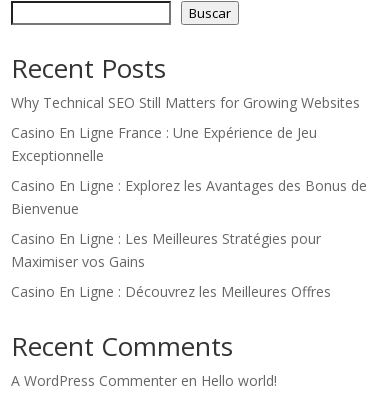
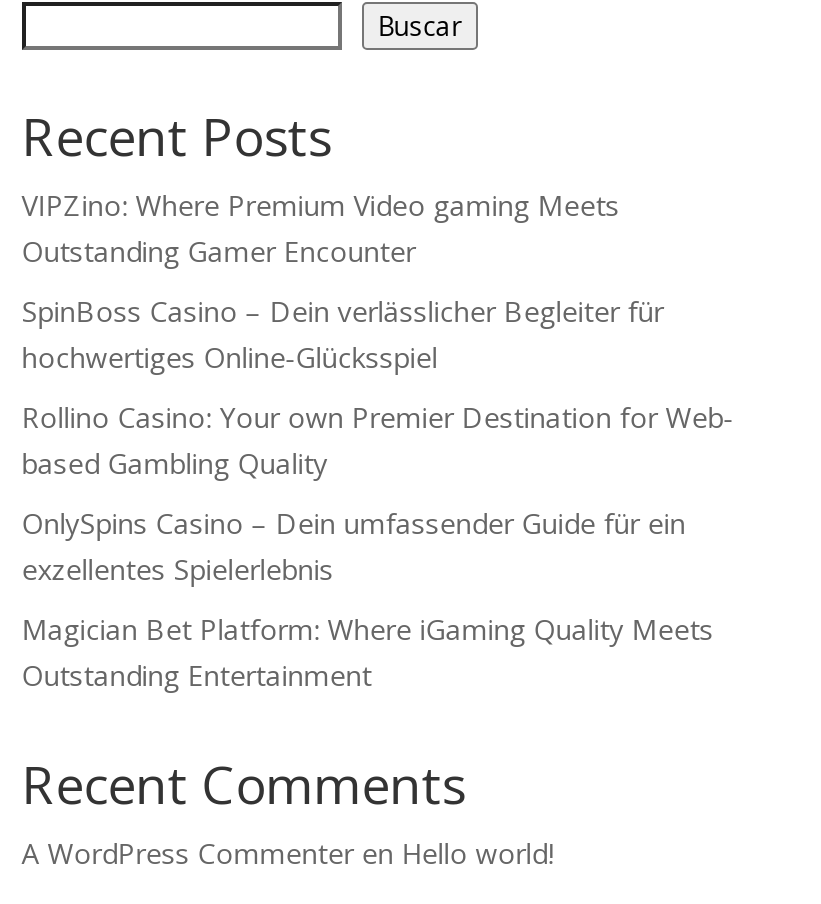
[11,93,360,112] Why Technical SEO Still Matters for Growing Websites -> [22,186,620,270] VIPZino: Where Premium Video gaming Meets | Outstanding Gamer Encounter
[11,123,317,165] Casino En Ligne France : Une Expérience de Jeu | Exceptionnelle -> [22,292,664,376] SpinBoss Casino – Dein verlässlicher Begleiter für | hochwertiges Online-Glücksspiel
[11,176,367,218] Casino En Ligne : Explorez les Avantages des Bonus de | Bienvenue -> [22,398,734,482] Rollino Casino: Your own Premier Destination for Web- | based Gambling Quality
[11,229,321,271] Casino En Ligne : Les Meilleures Stratégies pour | Maximiser vos Gains -> [22,504,686,588] OnlySpins Casino – Dein umfassender Guide für ein | exzellentes Spielerlebnis
[11,282,331,301] Casino En Ligne : Découvrez les Meilleures Offres -> [22,610,714,694] Magician Bet Platform: Where iGaming Quality Meets | Outstanding Entertainment

